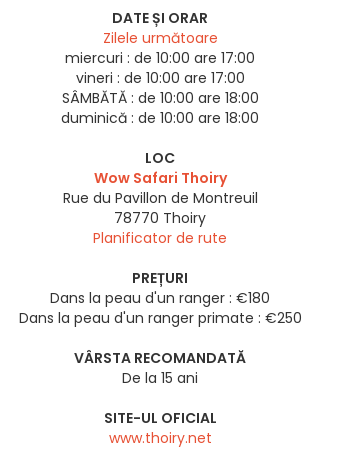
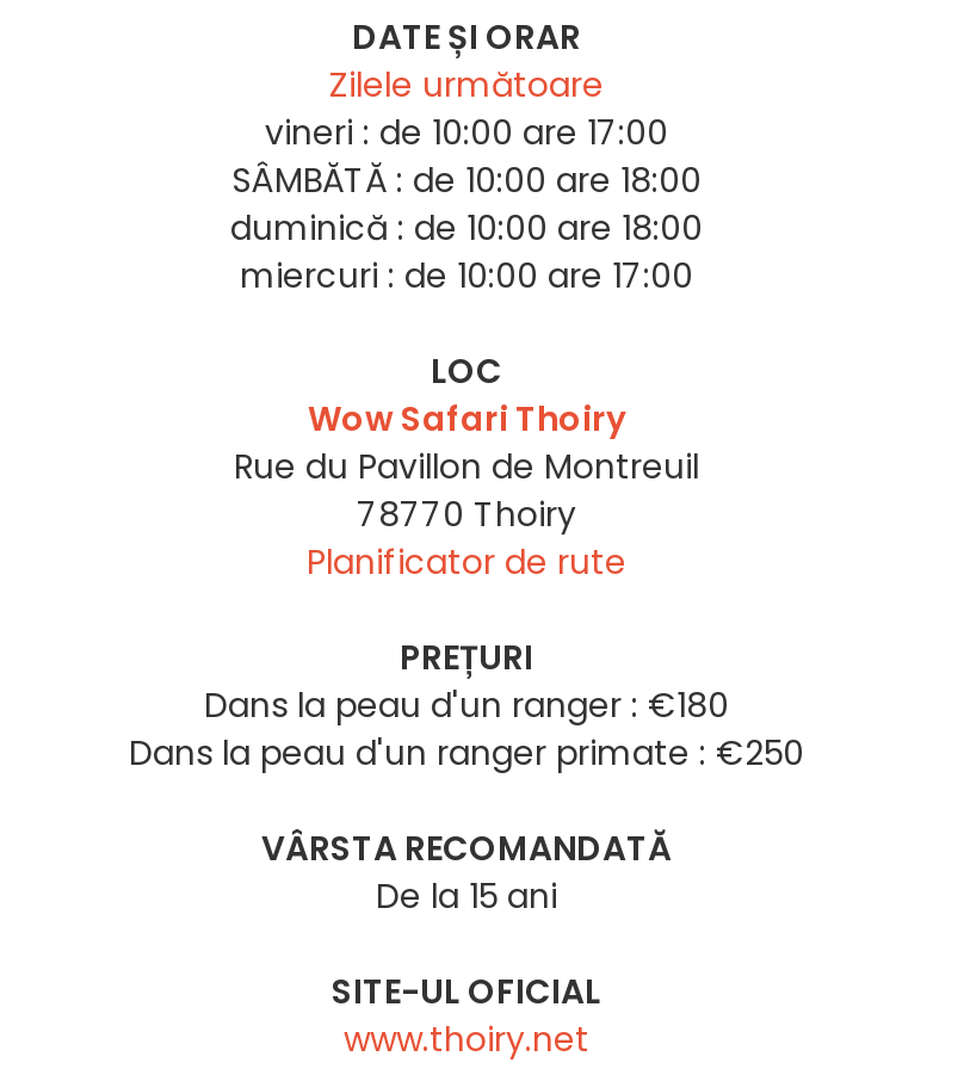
moved [65,48,255,68] -> [240,253,693,301]: miercuri : de 10:00 are 17:00
moved [61,68,259,128] -> [230,110,703,253]: vineri : de 10:00 are 17:00 | SÂMBĂTĂ : de 10:00 are 18:00 | duminică : de 10:00 are 18:00

